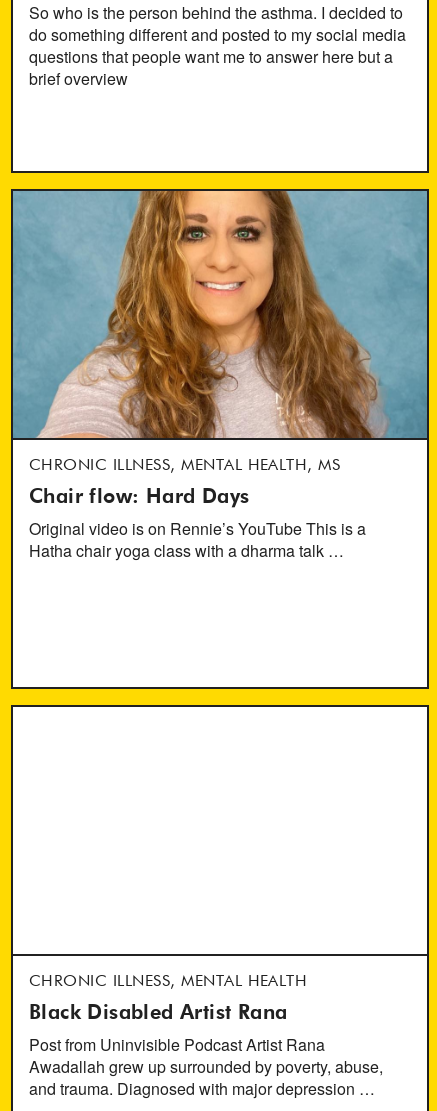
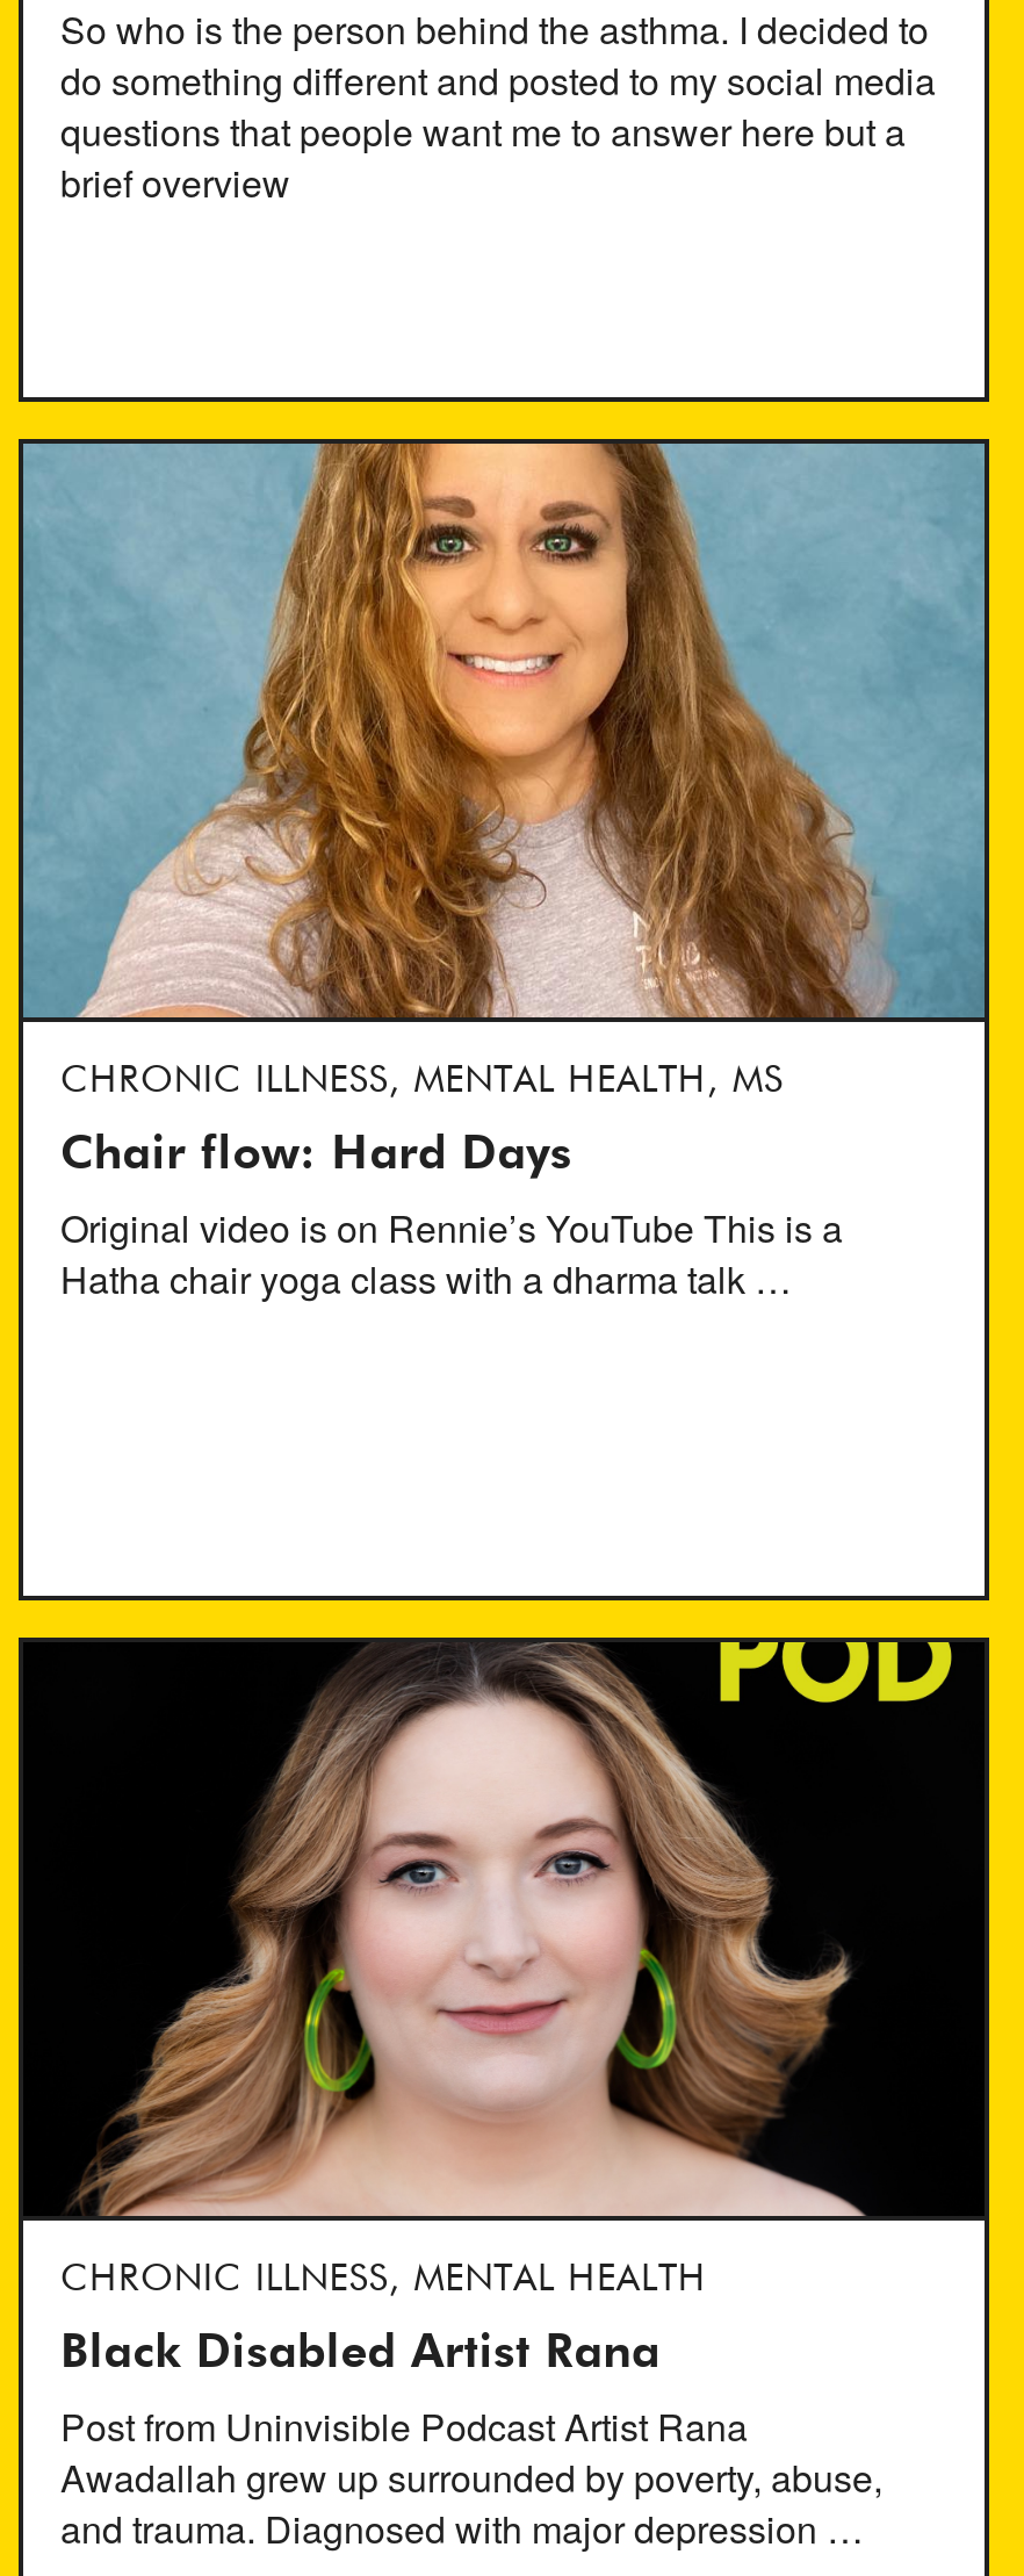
none -> [21,1640,987,2218] [image]

